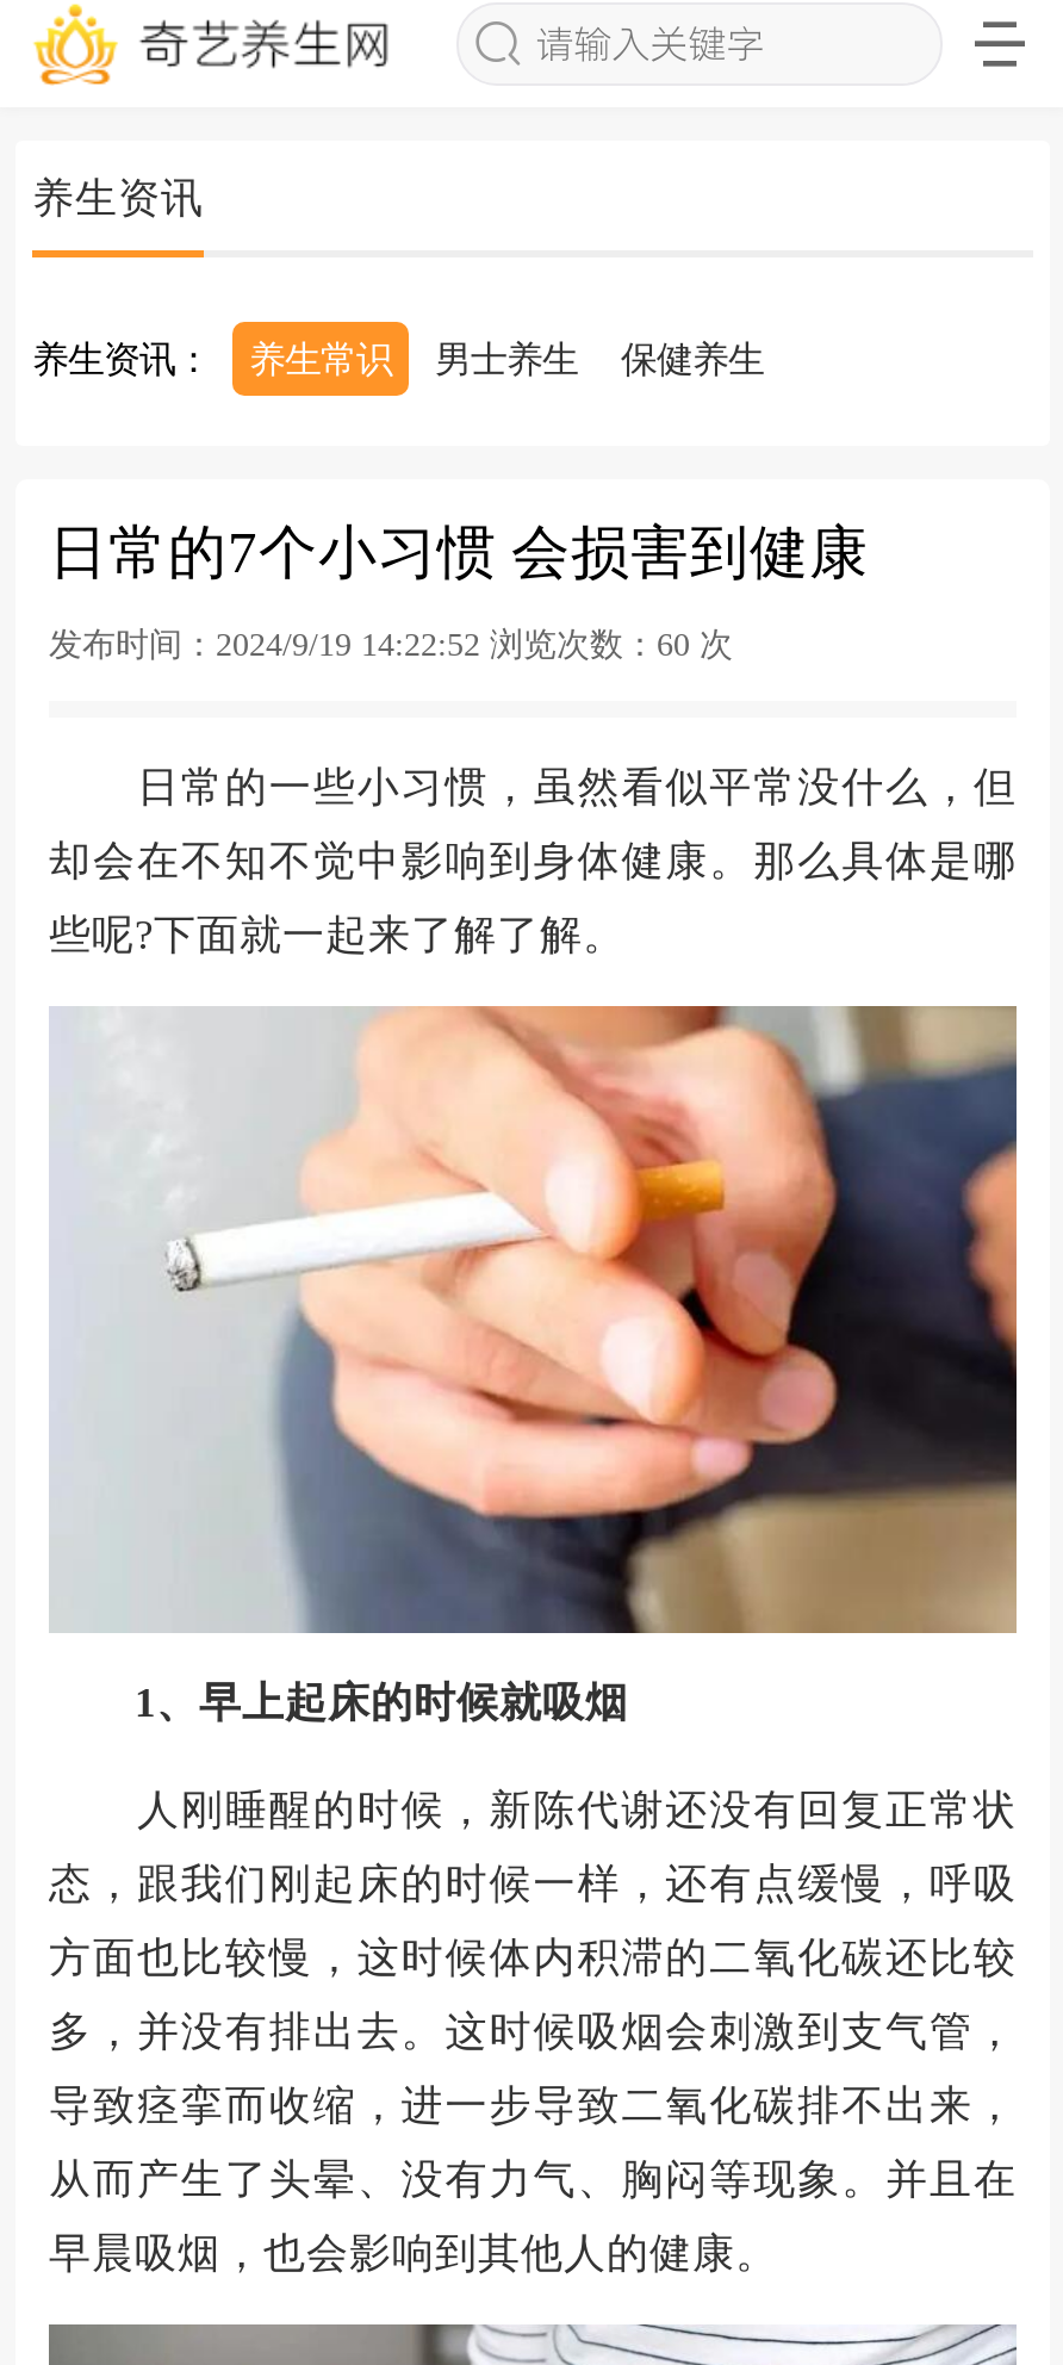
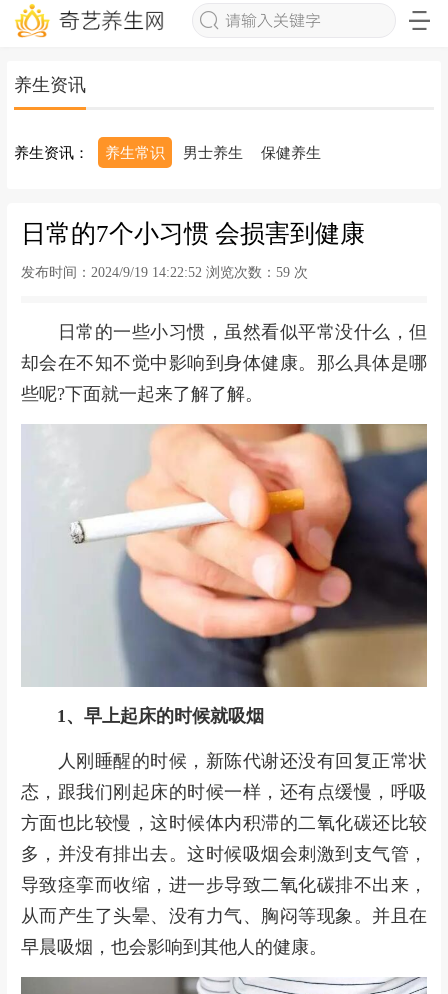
[49,627,733,662] 发布时间：2024/9/19 14:22:52 浏览次数：60 次 -> [21,265,308,280] 发布时间：2024/9/19 14:22:52 浏览次数：59 次

